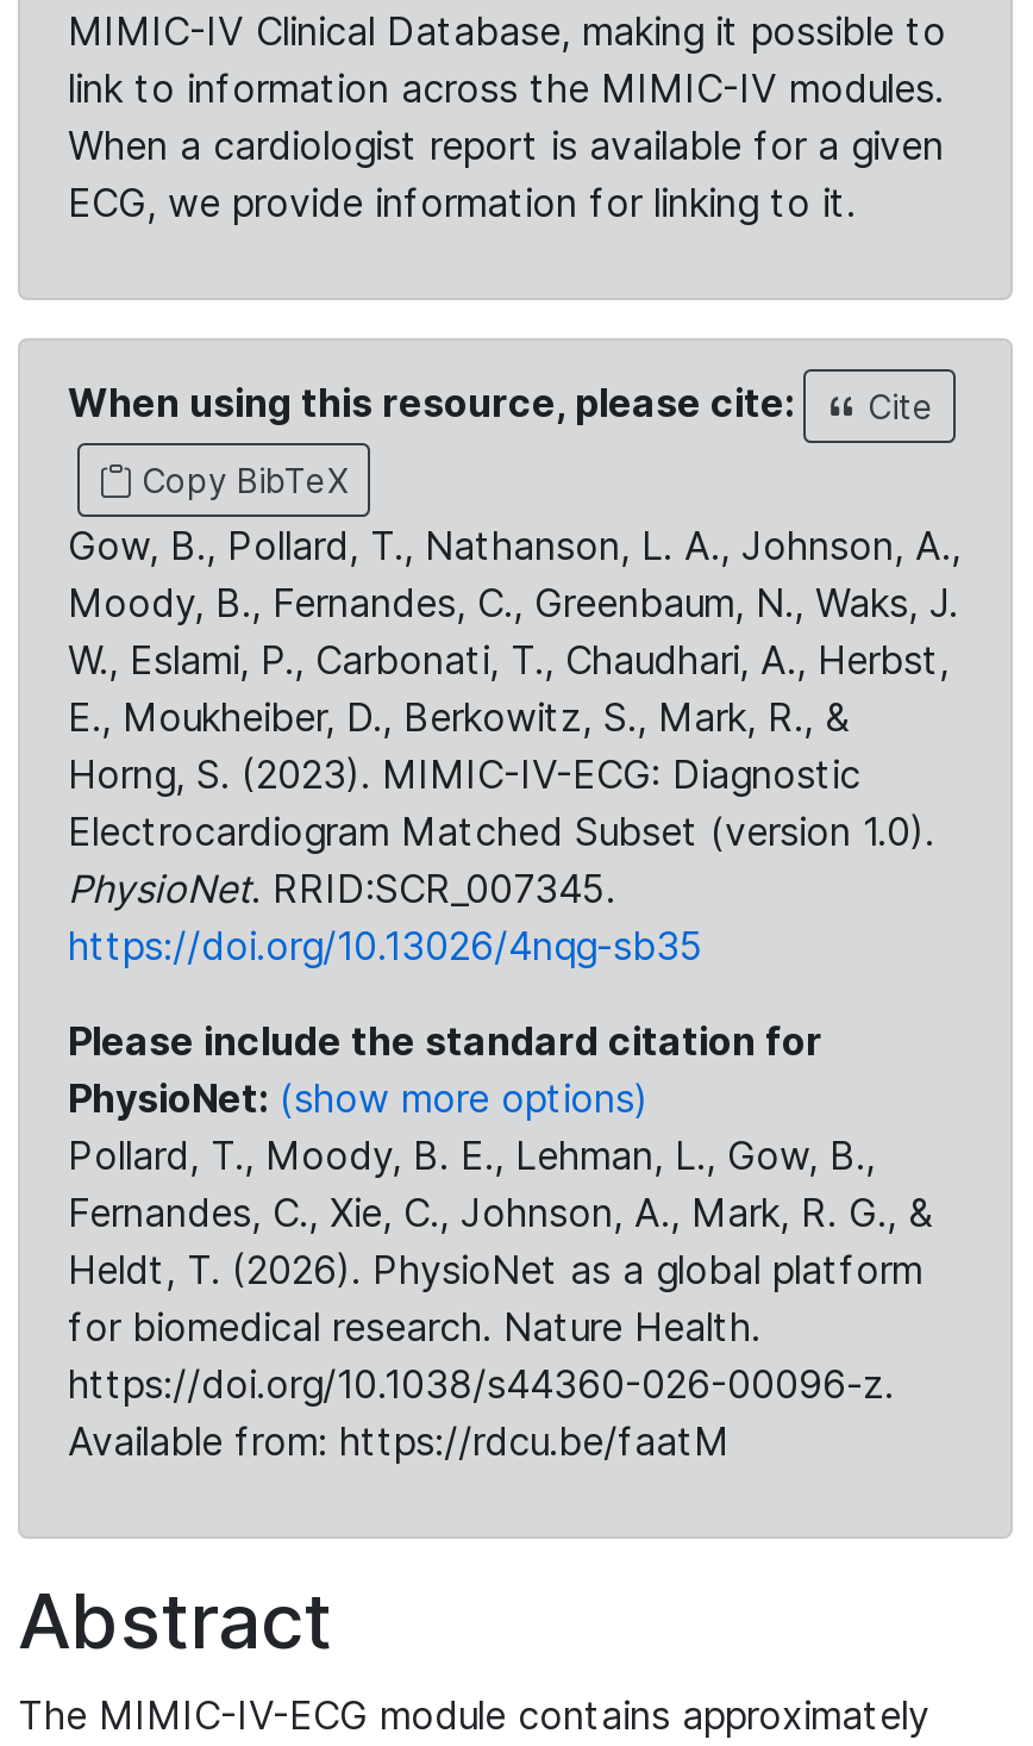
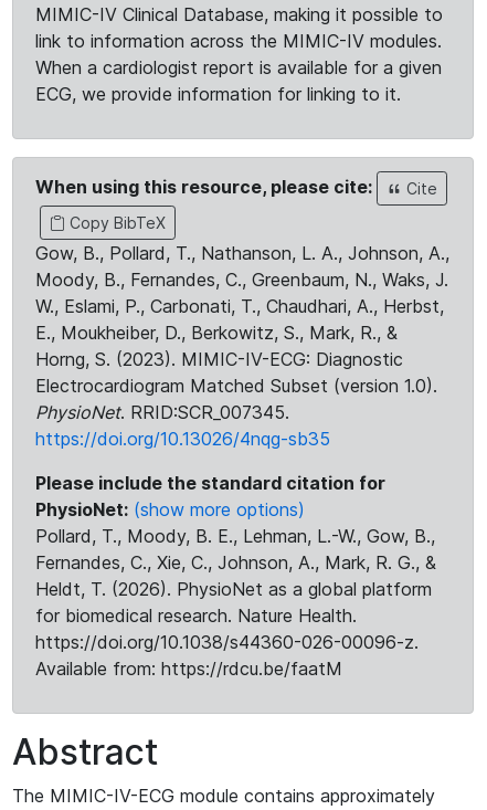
[68,1131,875,1179] Pollard, T., Moody, B. E., Lehman, L., Gow, B., -> [35,525,435,547] Pollard, T., Moody, B. E., Lehman, L.-W., Gow, B.,

